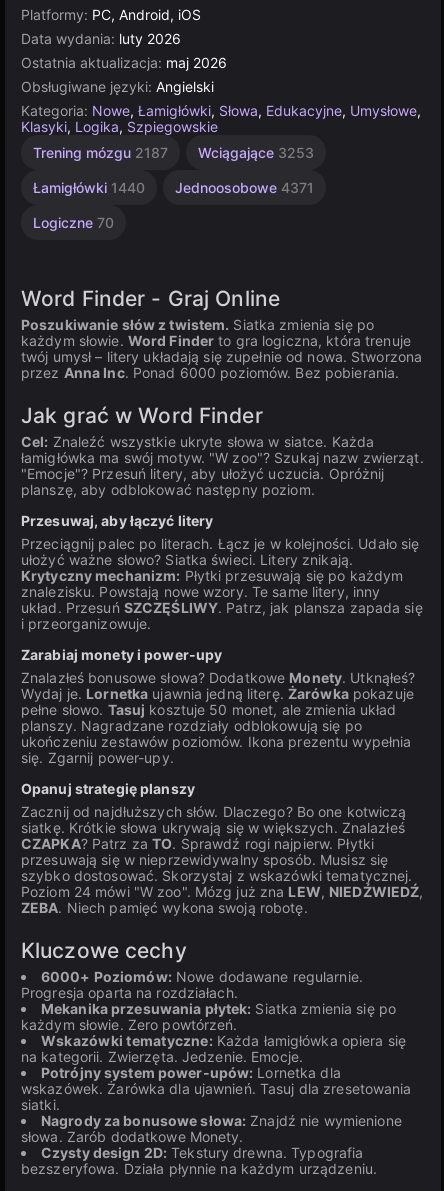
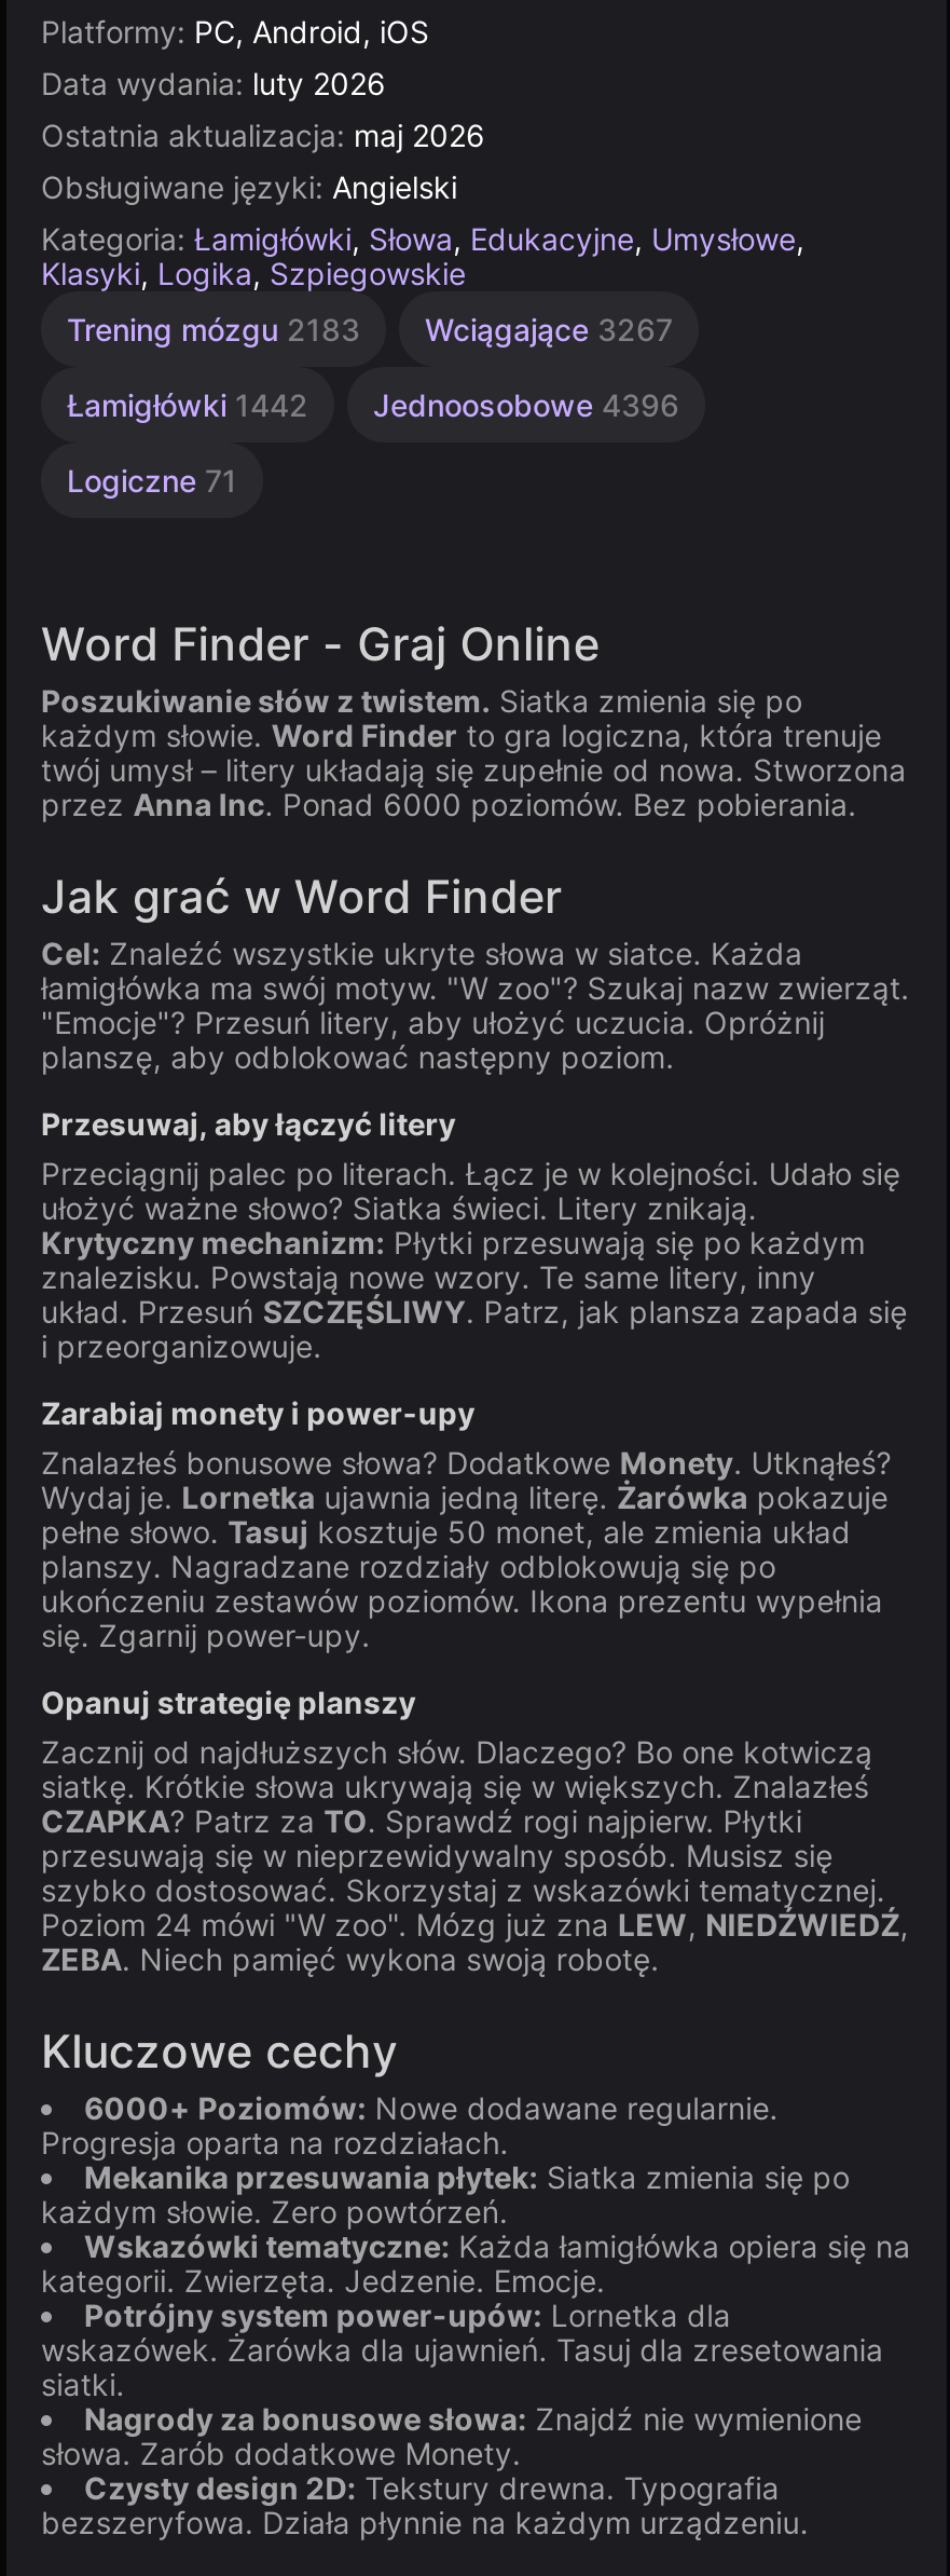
[21,102,421,119] Kategoria: Nowe, Łamigłówki, Słowa, Edukacyjne, Umysłowe, -> [41,220,804,257] Kategoria: Łamigłówki, Słowa, Edukacyjne, Umysłowe,
[33,144,168,161] Trening mózgu 2187 -> [67,311,360,347] Trening mózgu 2183
[198,144,314,161] Wciągające 3253 -> [425,311,673,347] Wciągające 3267
[33,179,145,196] Łamigłówki 1440 -> [67,386,308,423] Łamigłówki 1442
[175,179,314,196] Jednoosobowe 4371 -> [373,386,679,423] Jednoosobowe 4396
[33,214,114,231] Logiczne 70 -> [67,462,237,499] Logiczne 71

